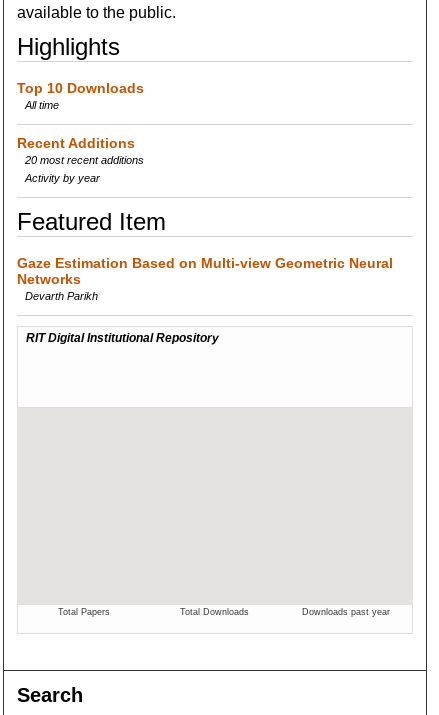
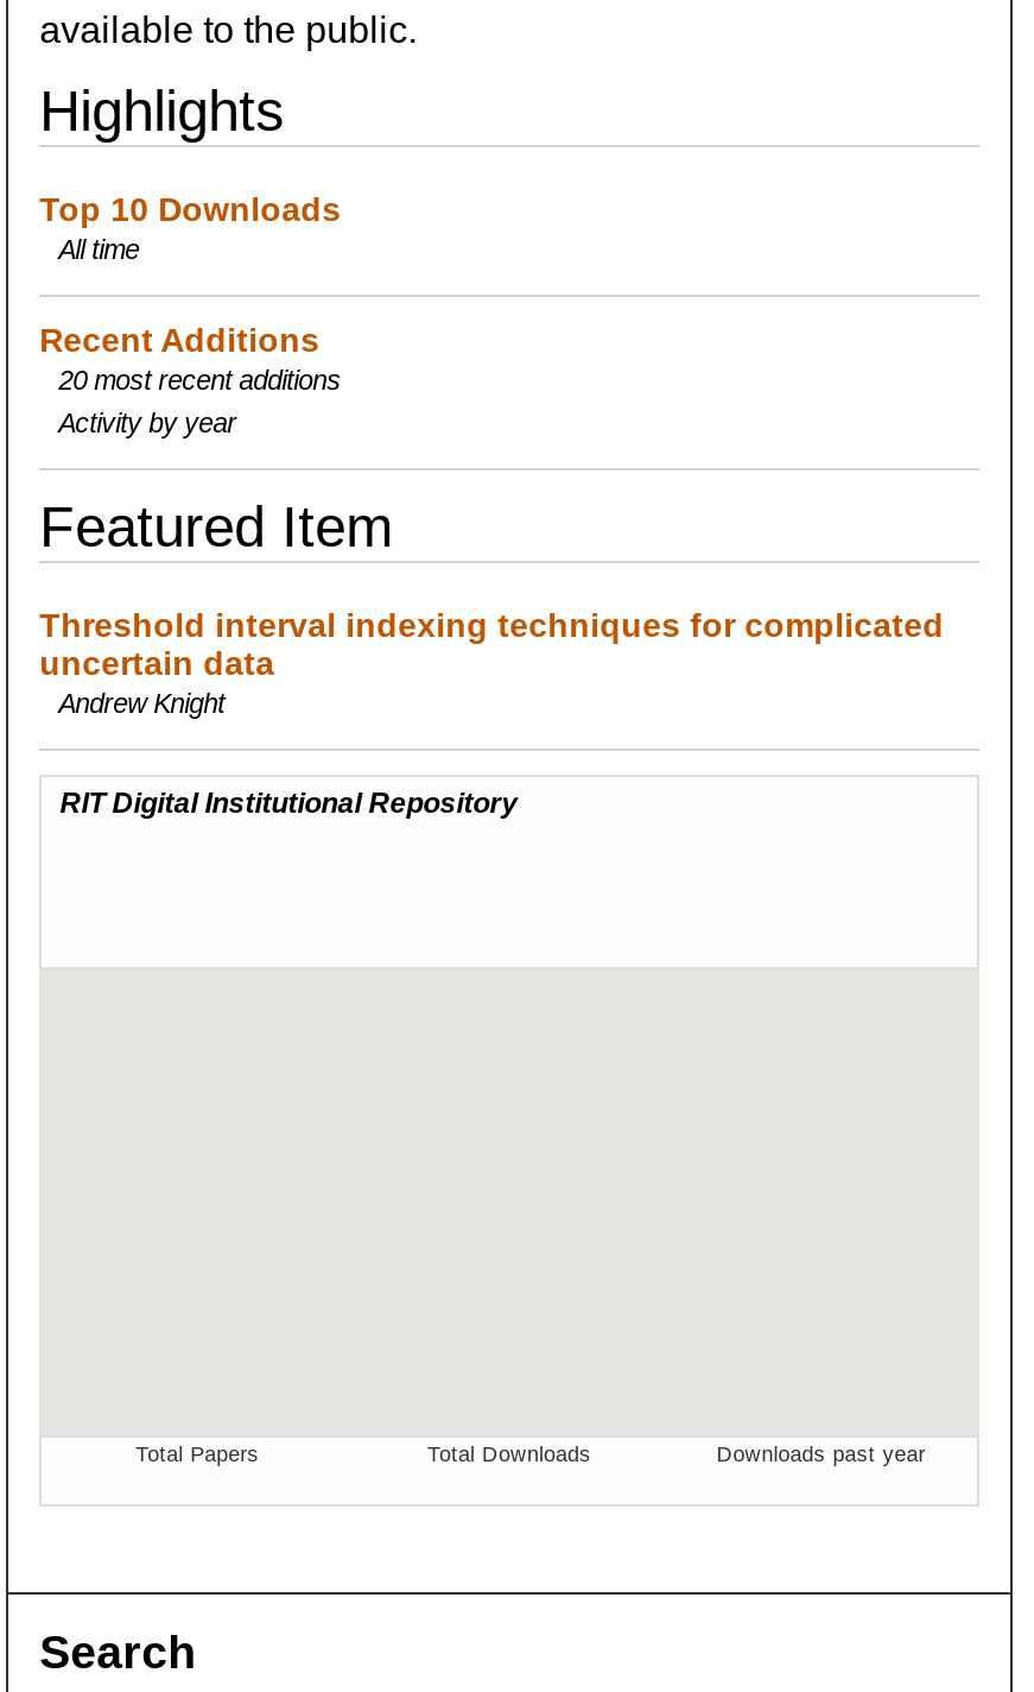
[17,255,393,302] Gaze Estimation Based on Multi-view Geometric Neural | Networks | Devarth Parikh -> [39,606,944,717] Threshold interval indexing techniques for complicated | uncertain data | Andrew Knight

